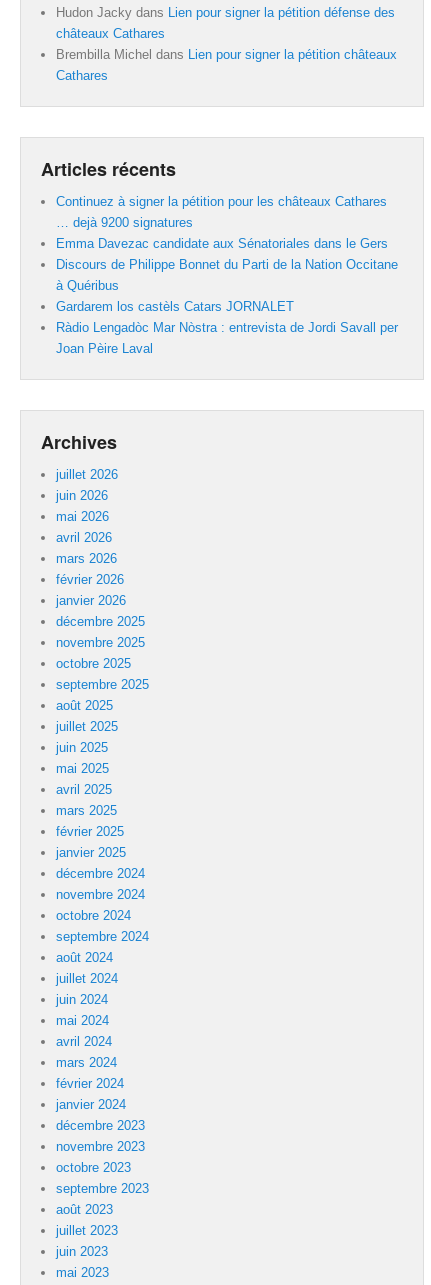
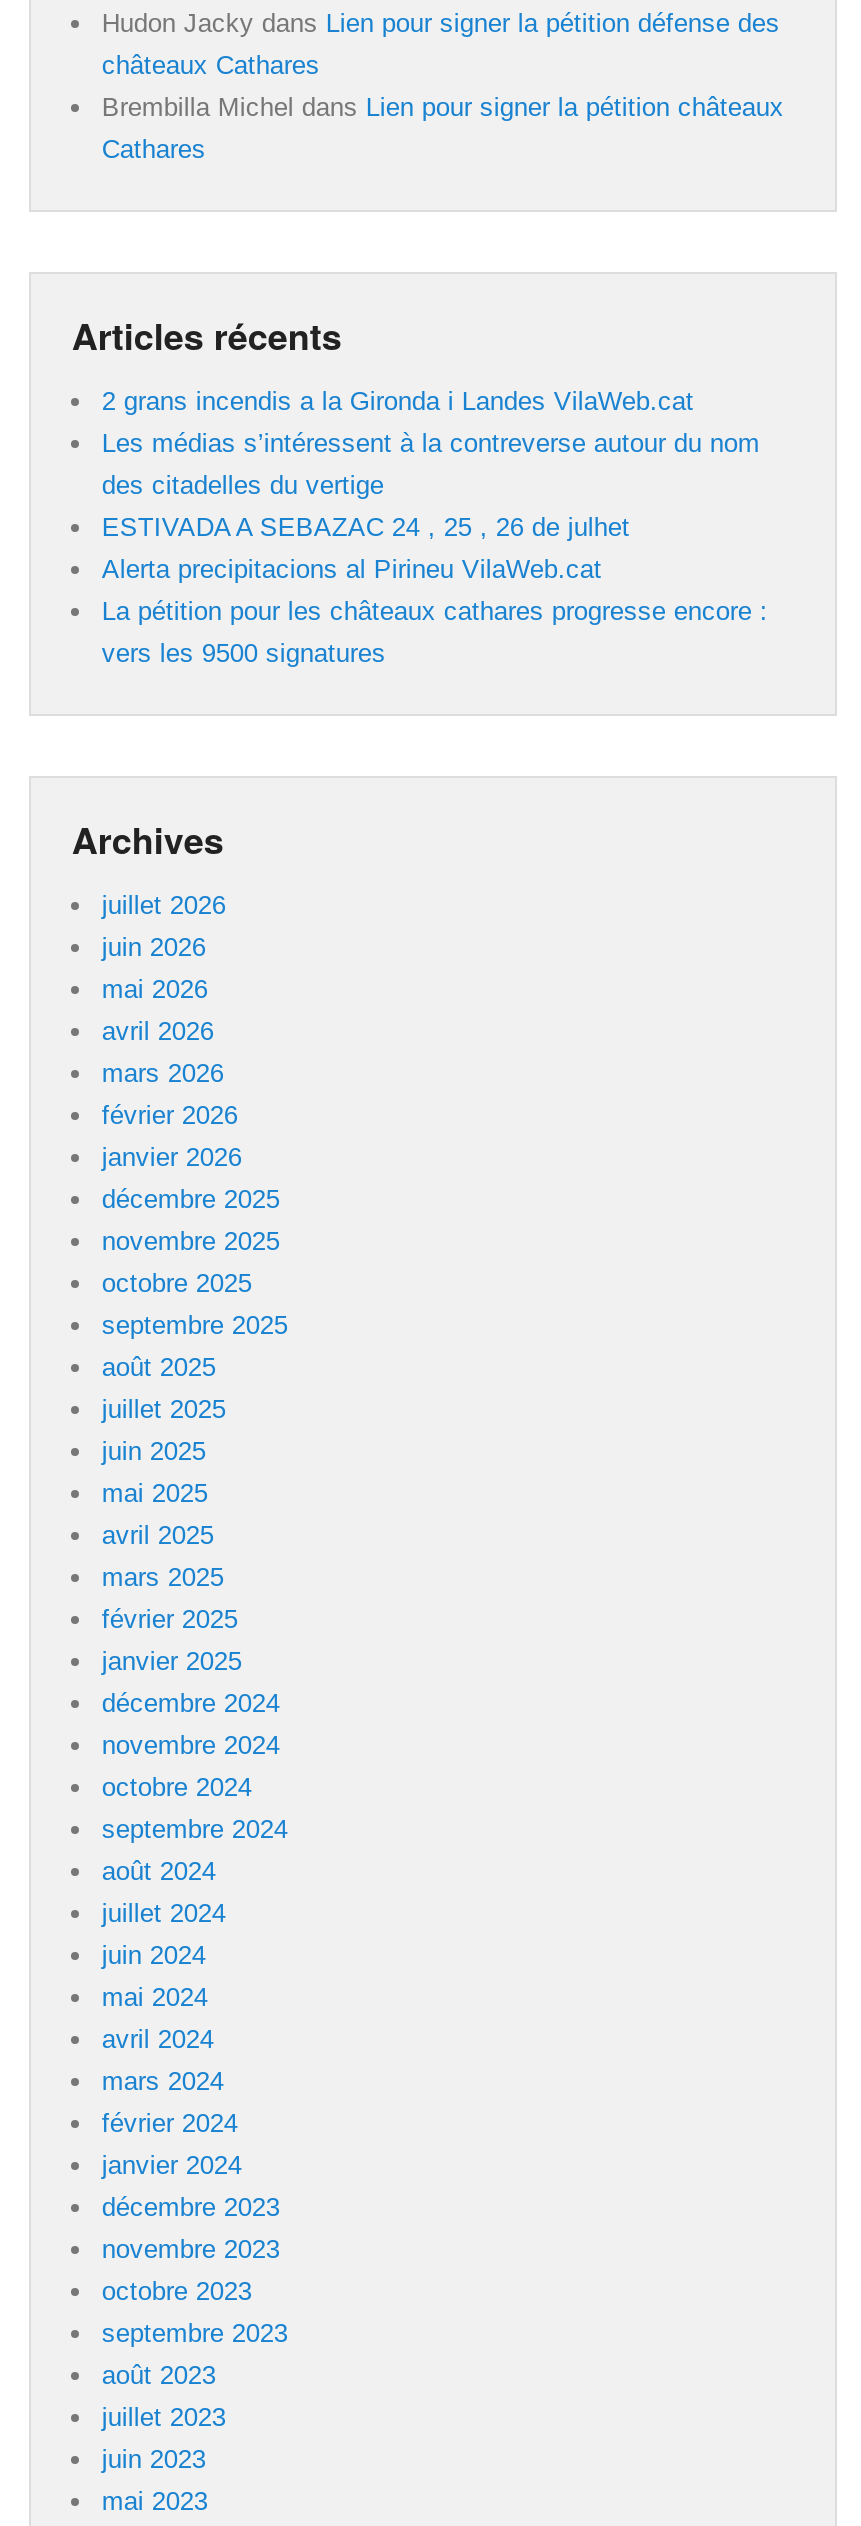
[56,194,398,356] Continuez à signer la pétition pour les châteaux Cathares | … dejà 9200 signatures | Emma Davezac candidate aux Sénatoriales dans le Gers | Discours de Philippe Bonnet du Parti de la Nation Occitane | à Quéribus | Gardarem los castèls Catars JORNALET | Ràdio Lengadòc Mar Nòstra : entrevista de Jordi Savall per | Joan Pèire Laval -> [102,386,768,668] 2 grans incendis a la Gironda i Landes VilaWeb.cat | Les médias s’intéressent à la contreverse autour du nom | des citadelles du vertige | ESTIVADA A SEBAZAC 24 , 25 , 26 de julhet | Alerta precipitacions al Pirineu VilaWeb.cat | La pétition pour les châteaux cathares progresse encore : | vers les 9500 signatures

